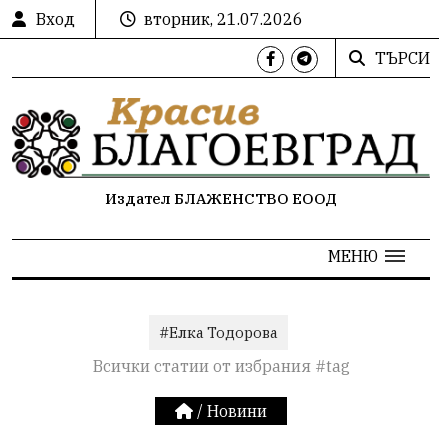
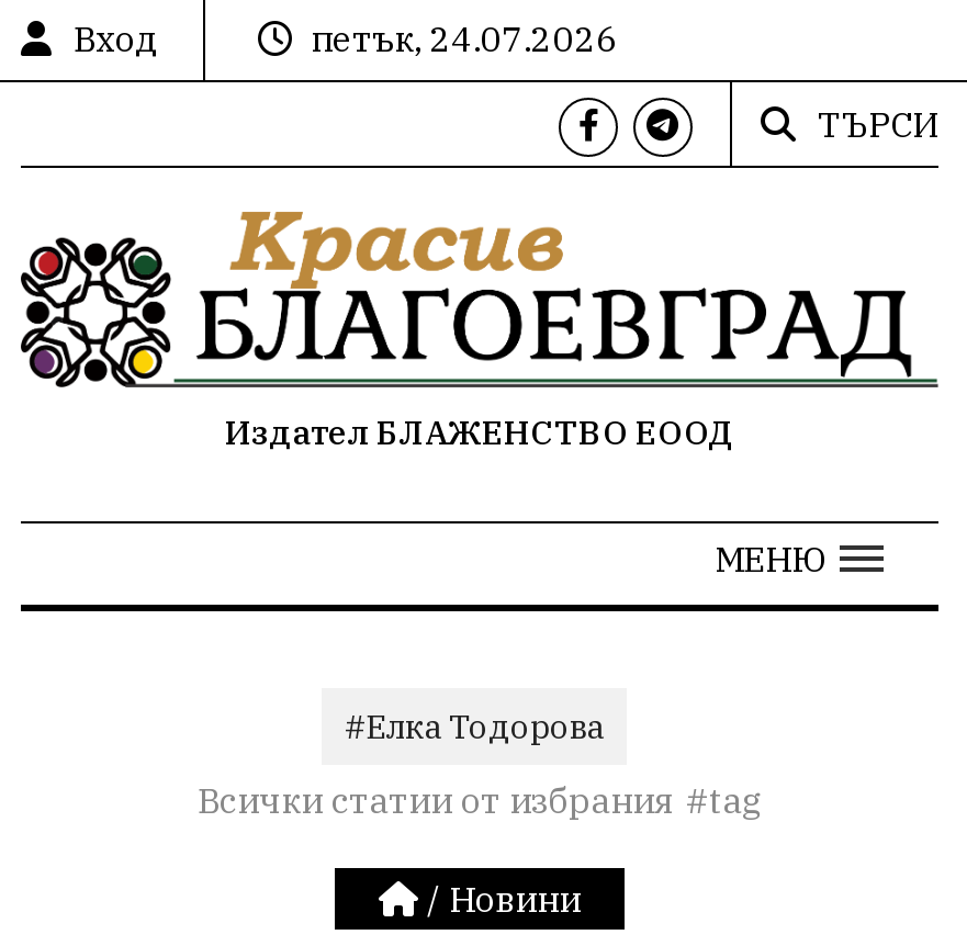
[144,9,303,29] вторник, 21.07.2026 -> [311,16,618,60] петък, 24.07.2026

